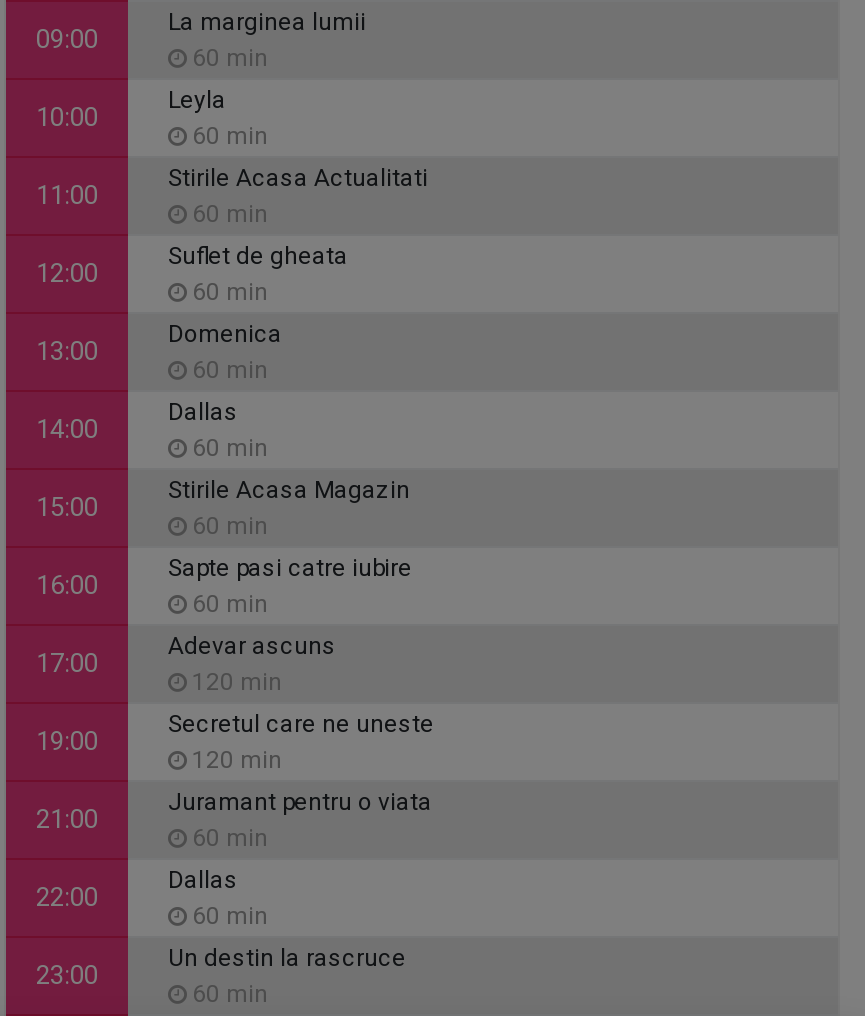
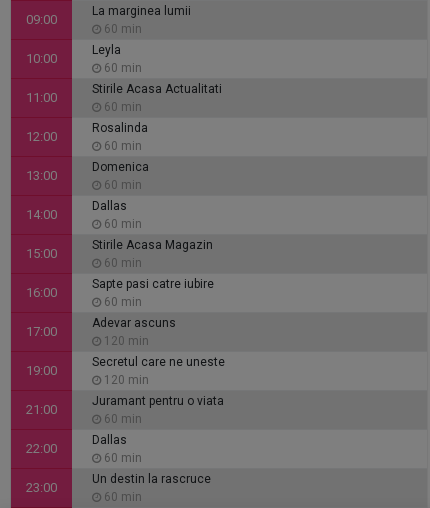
[168,242,348,270] Suflet de gheata -> [92,121,148,135] Rosalinda

